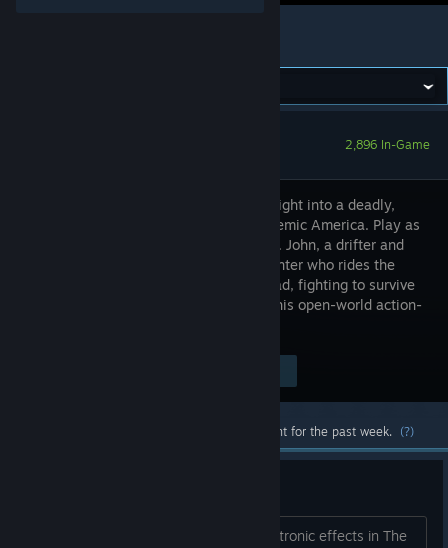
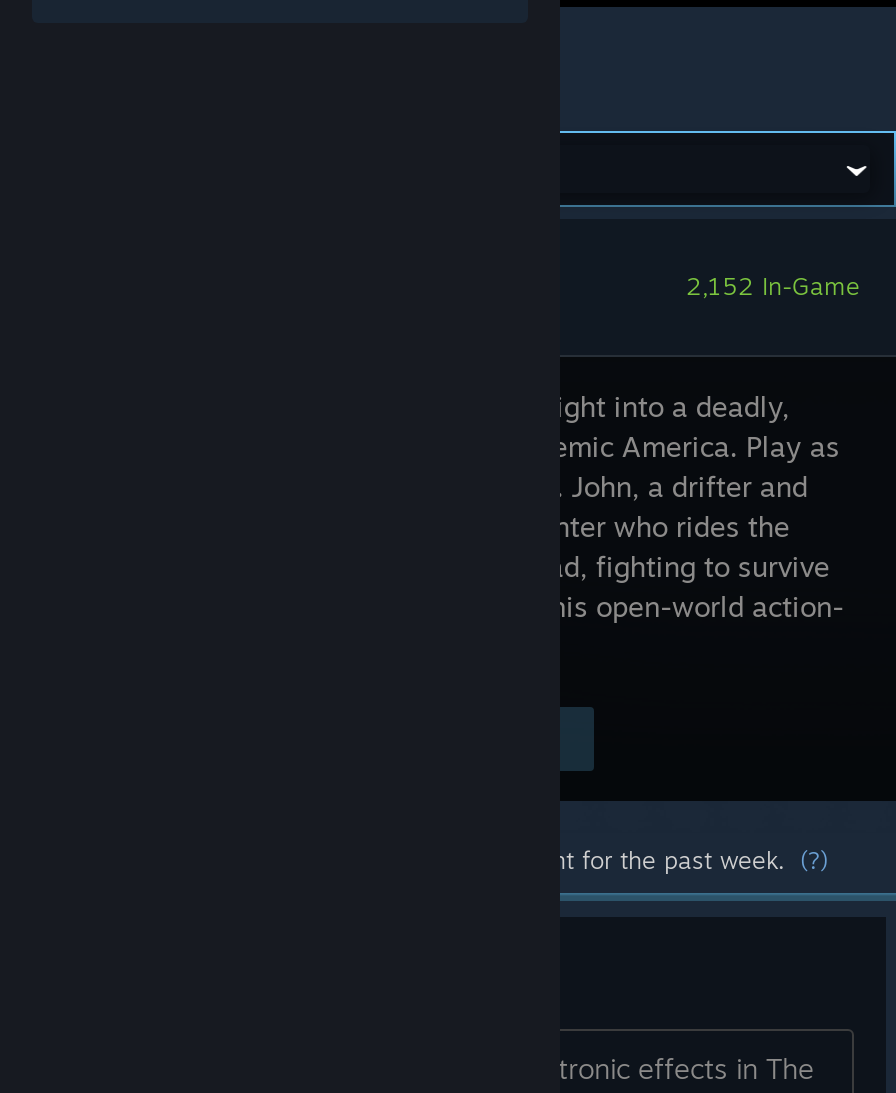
[345,137,430,152] 2,896 In-Game -> [686,271,860,301] 2,152 In-Game

